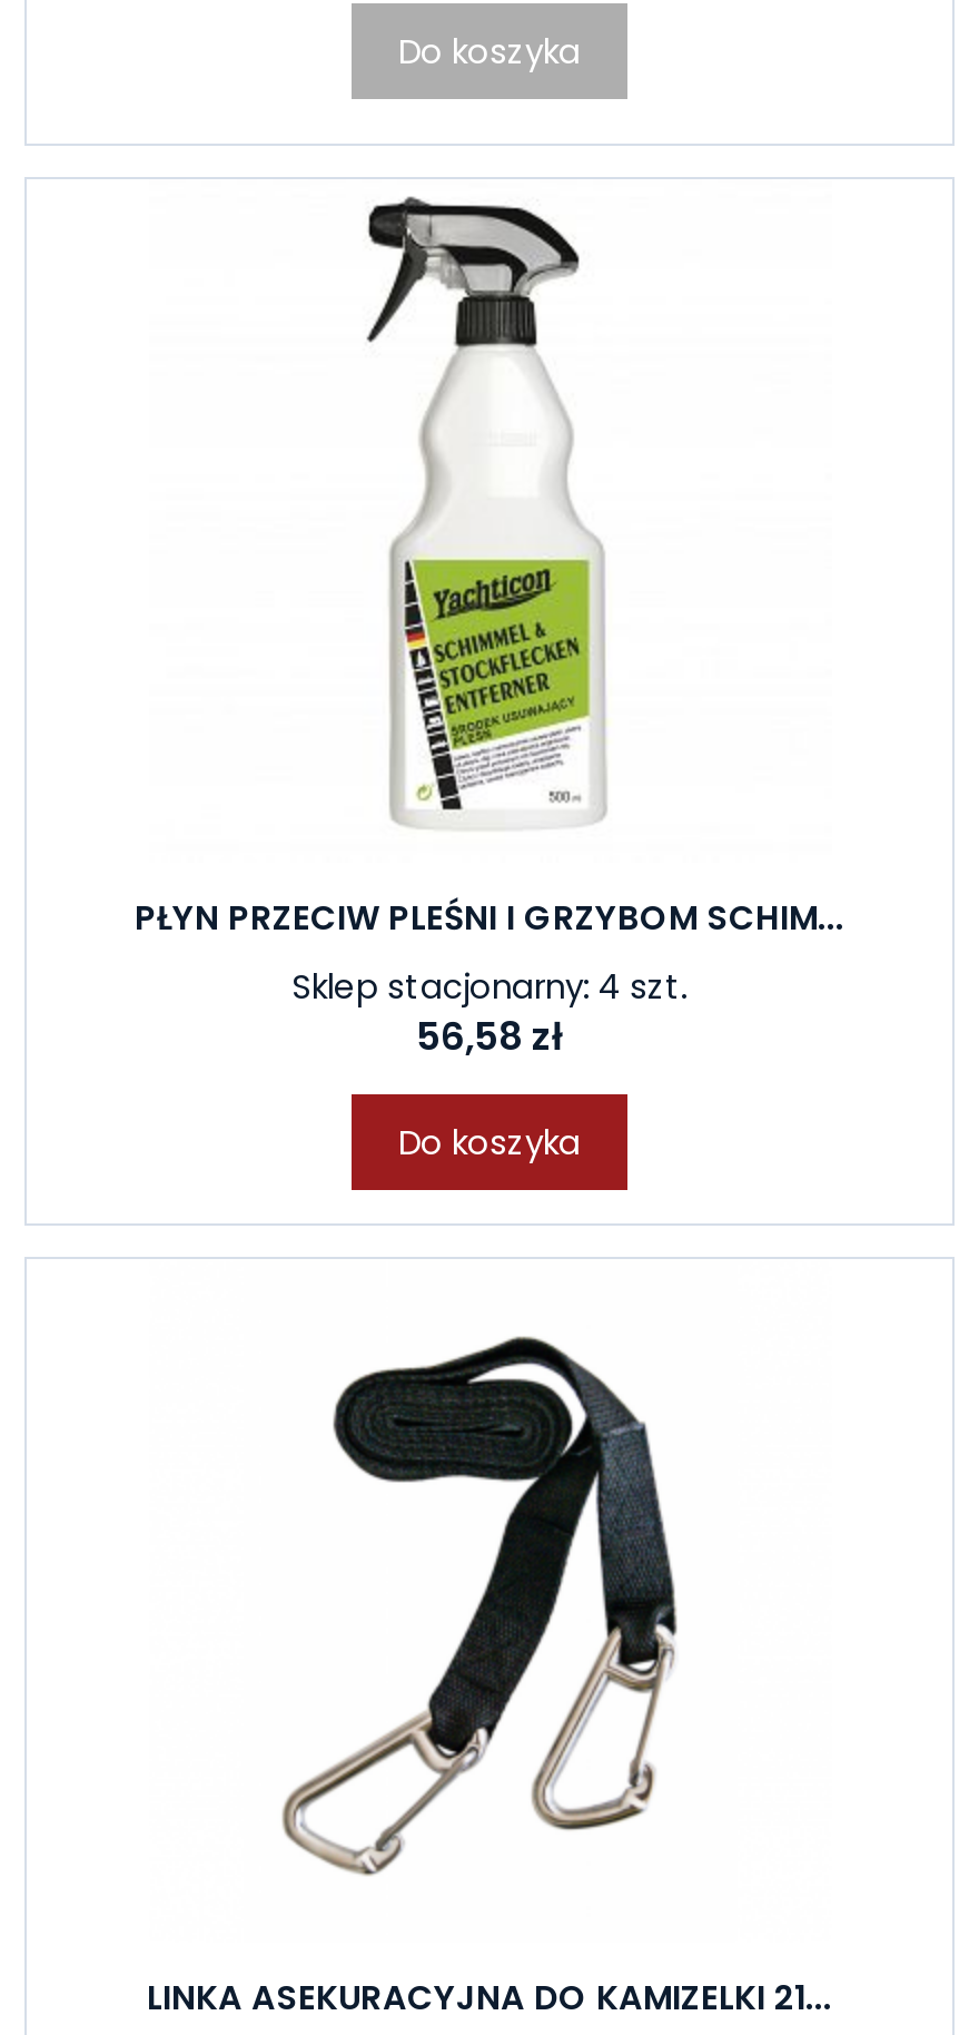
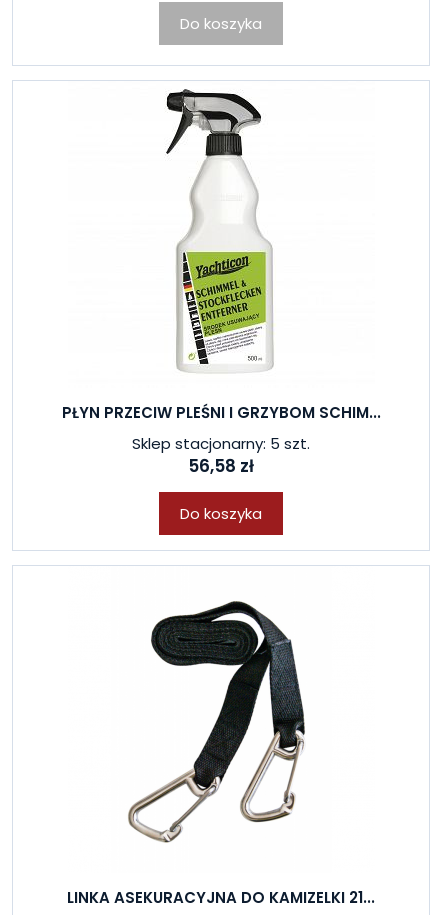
[291,963,688,1010] Sklep stacjonarny: 4 szt. -> [132,433,310,454] Sklep stacjonarny: 5 szt.

